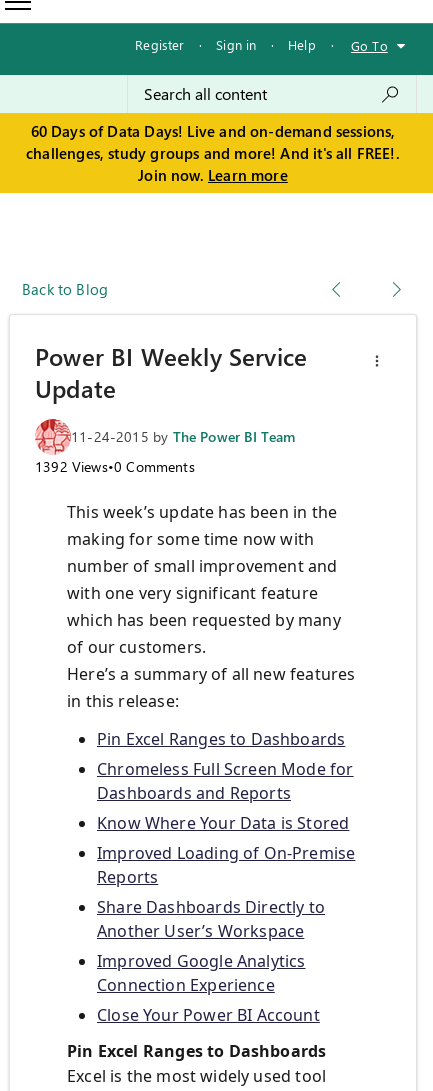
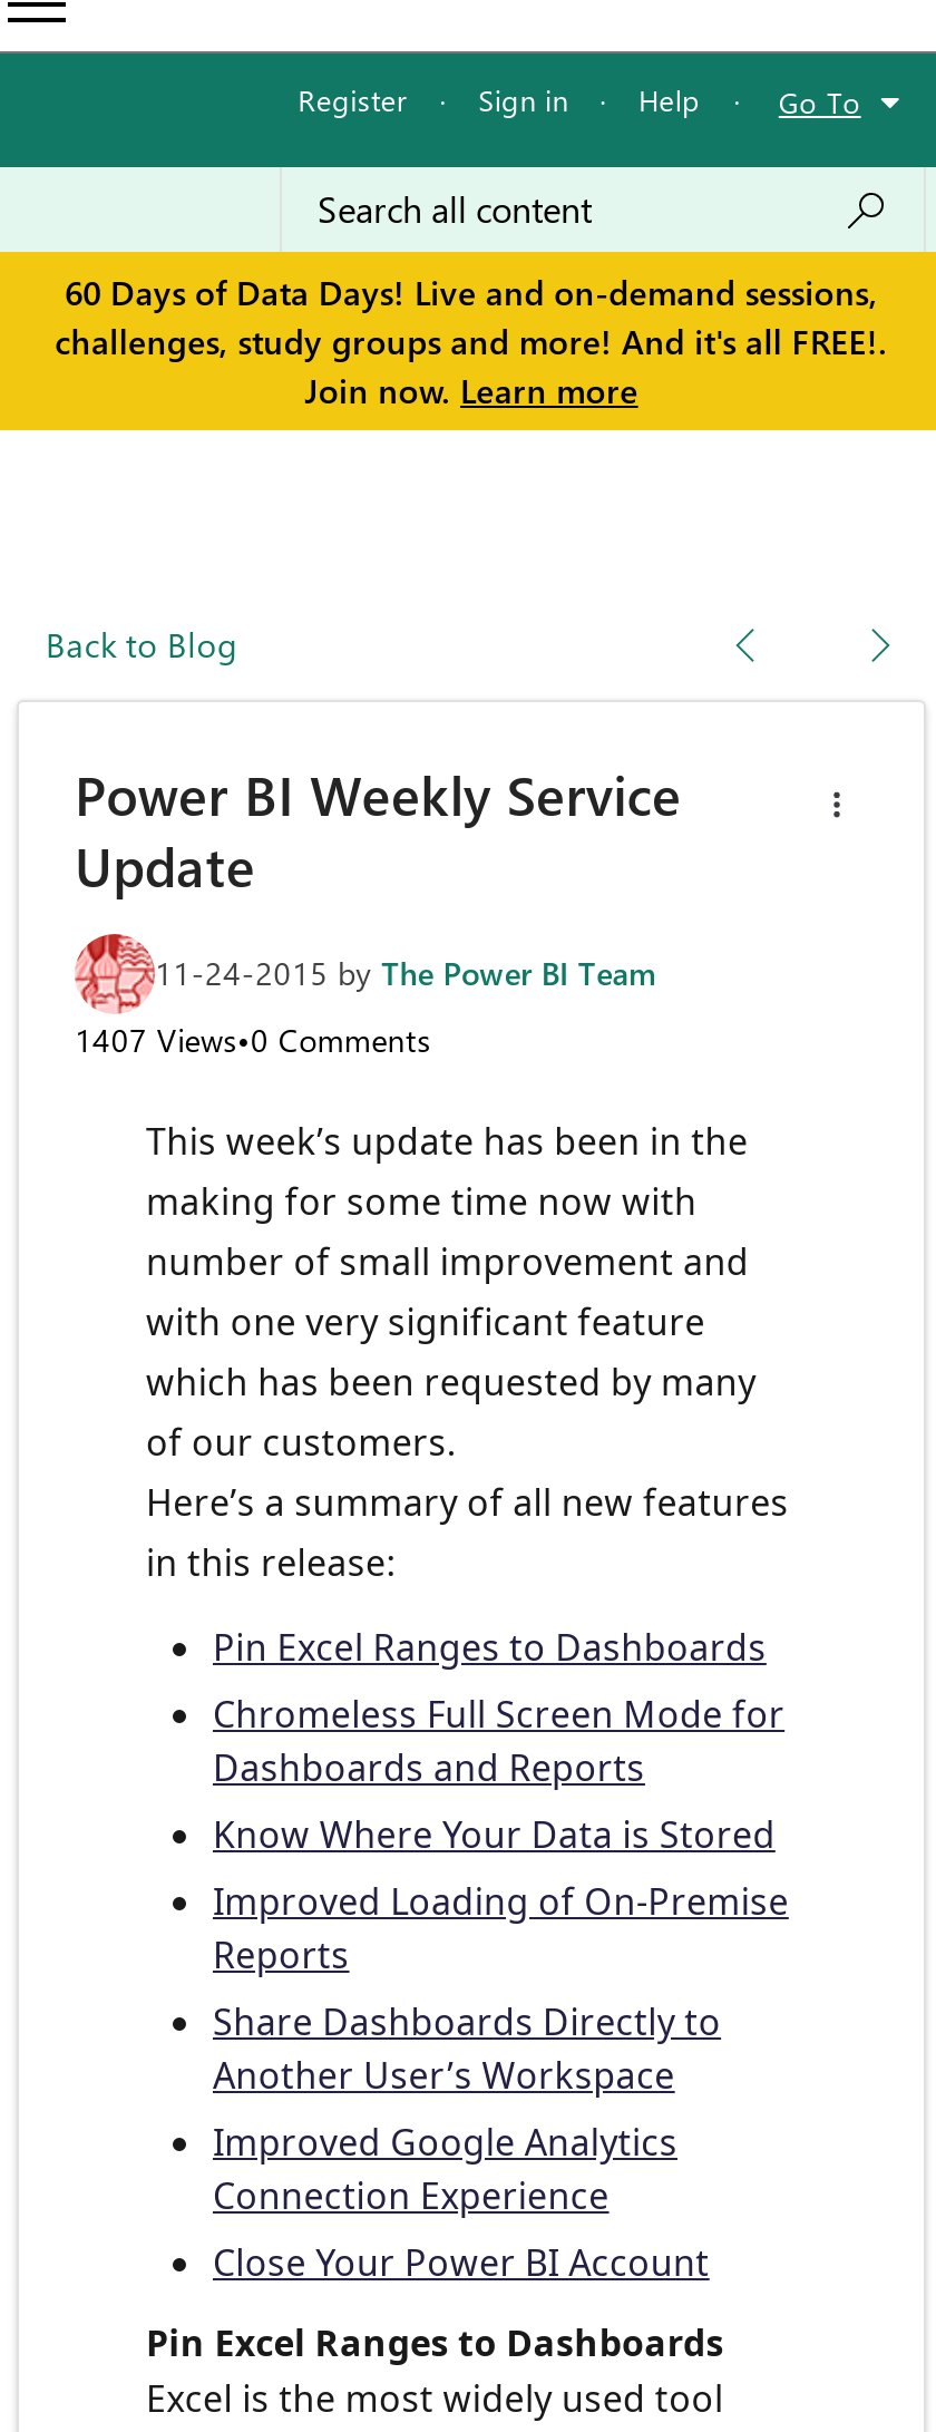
[35,457,195,476] 1392 Views•0 Comments -> [75,1020,431,1062] 1407 Views•0 Comments

